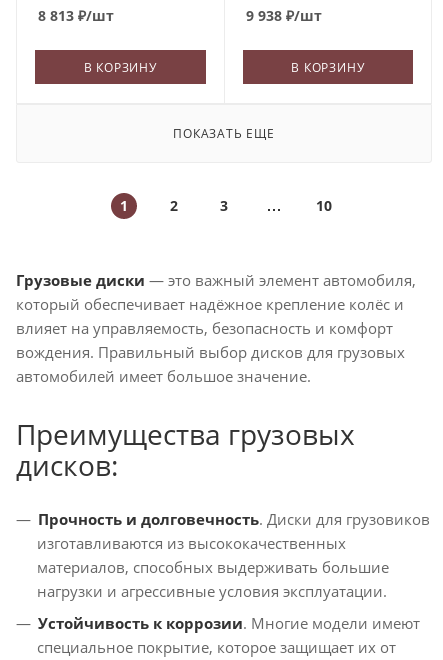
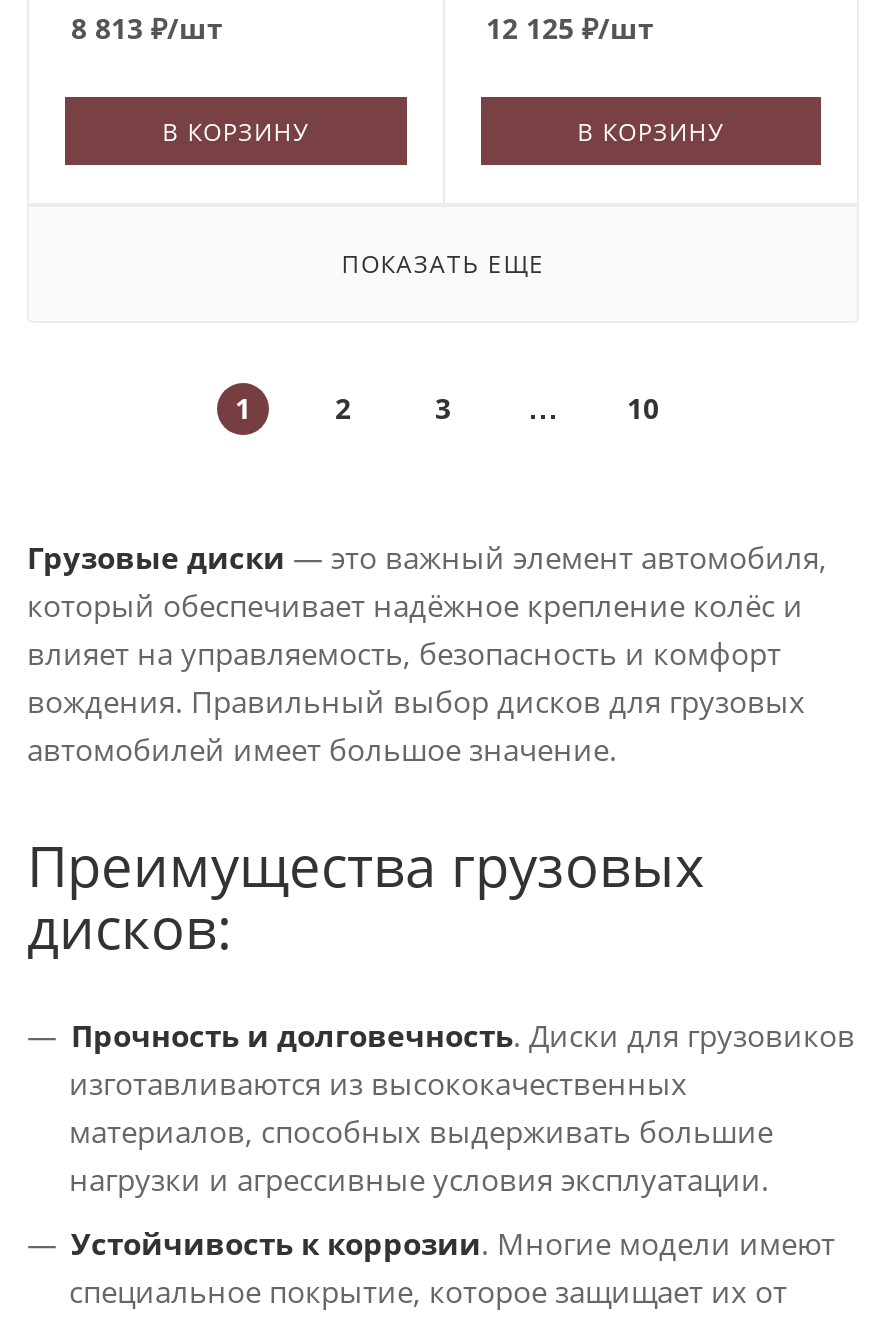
[245,6,321,25] 9 938 ₽/шт -> [486,9,654,47] 12 125 ₽/шт

